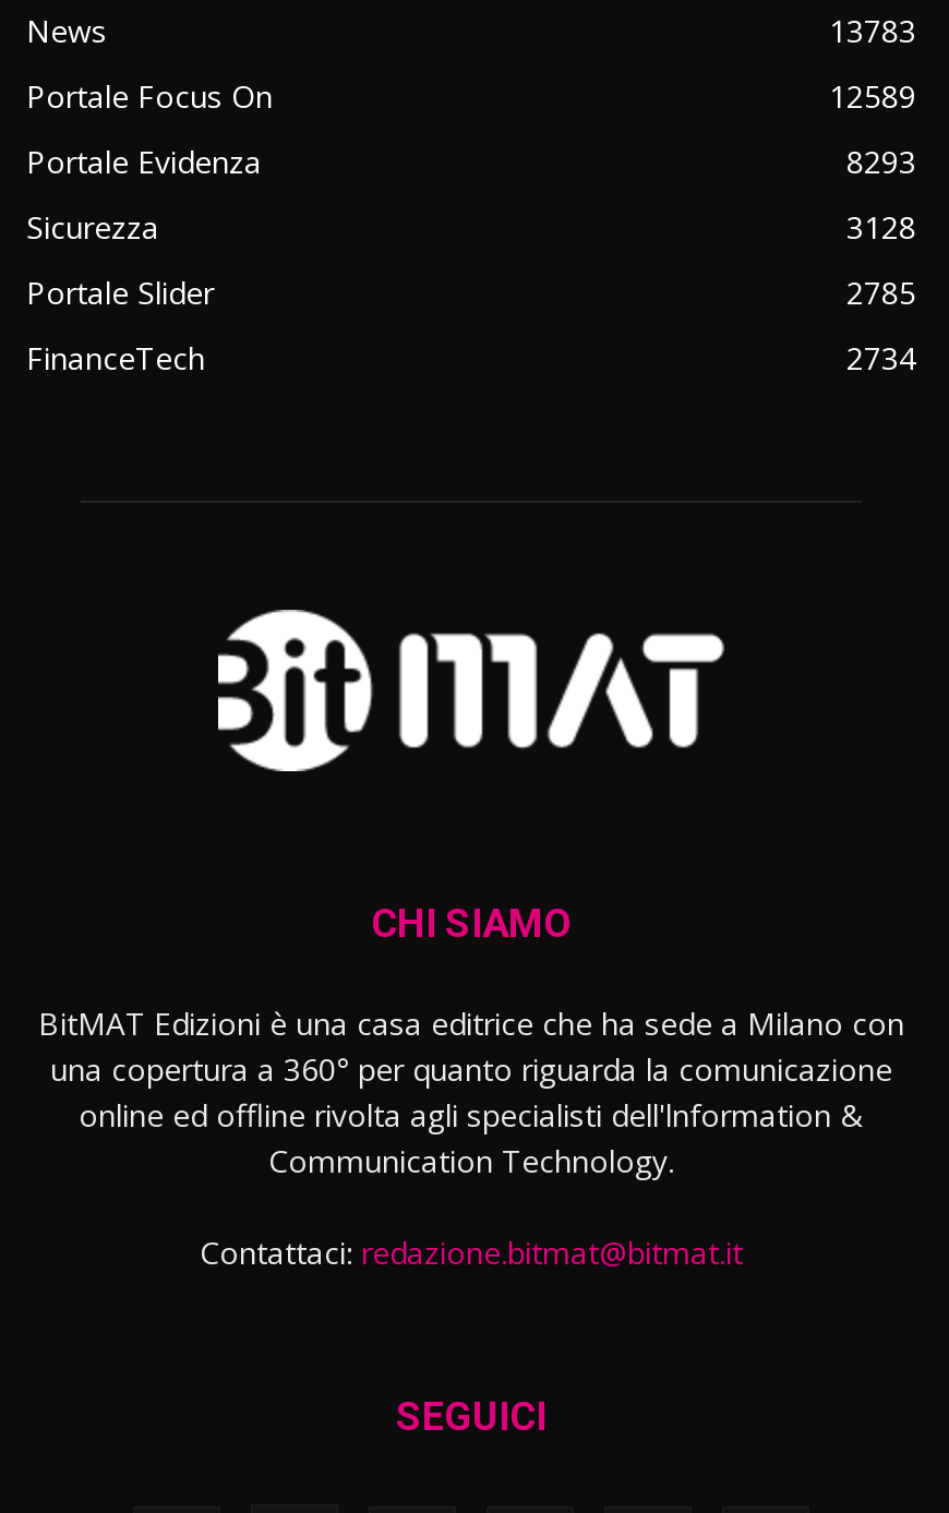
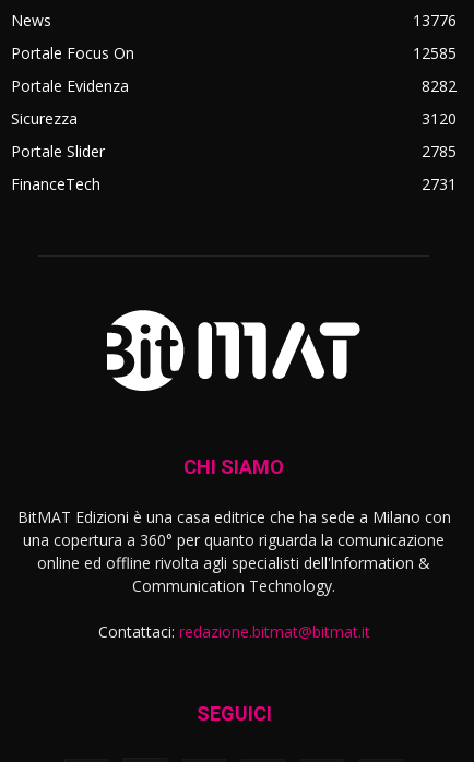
[829,10,916,51] 13783 -> [413,10,457,31] 13776
[829,75,916,117] 12589 -> [413,43,457,63] 12585
[846,141,916,182] 8293 -> [422,75,457,96] 8282
[846,206,916,248] 3128 -> [422,108,457,129] 3120
[846,337,916,379] 2734 -> [422,174,457,194] 2731

